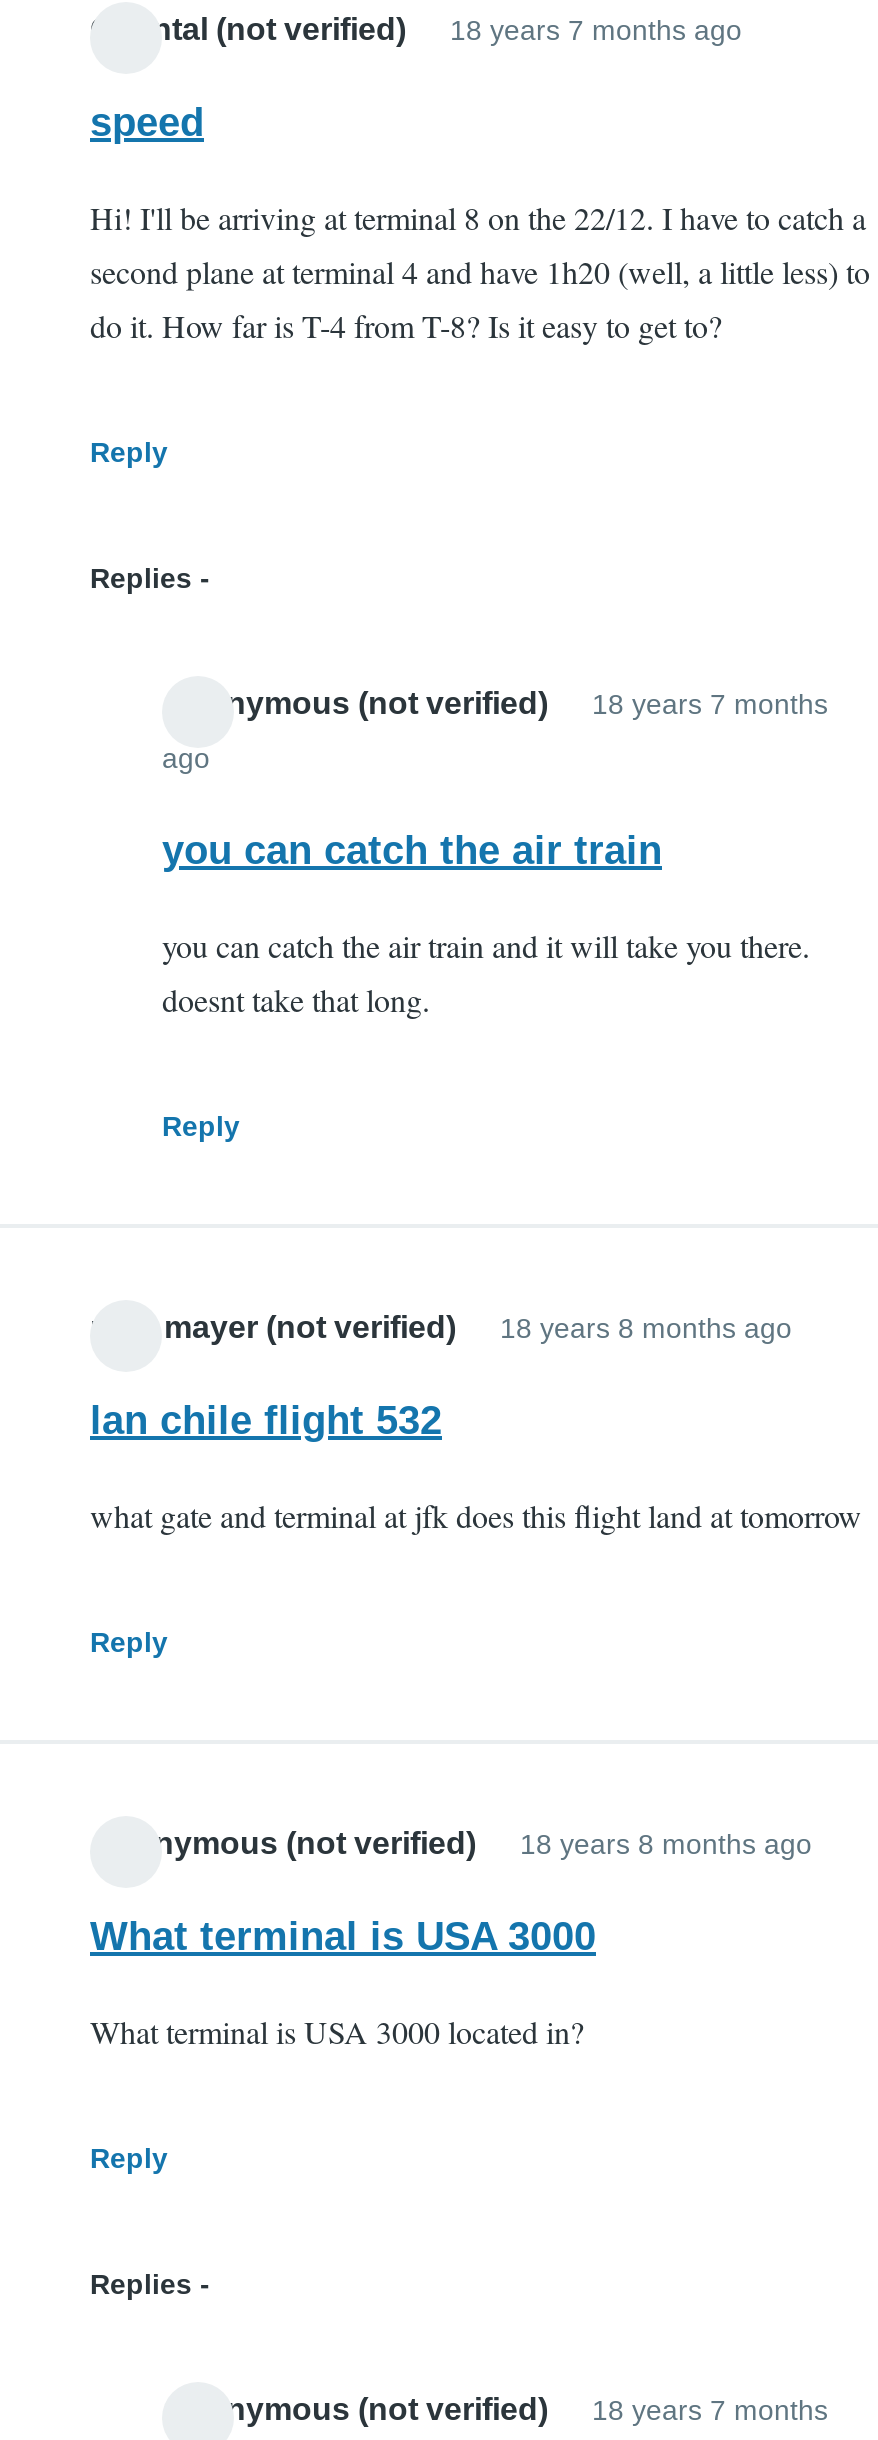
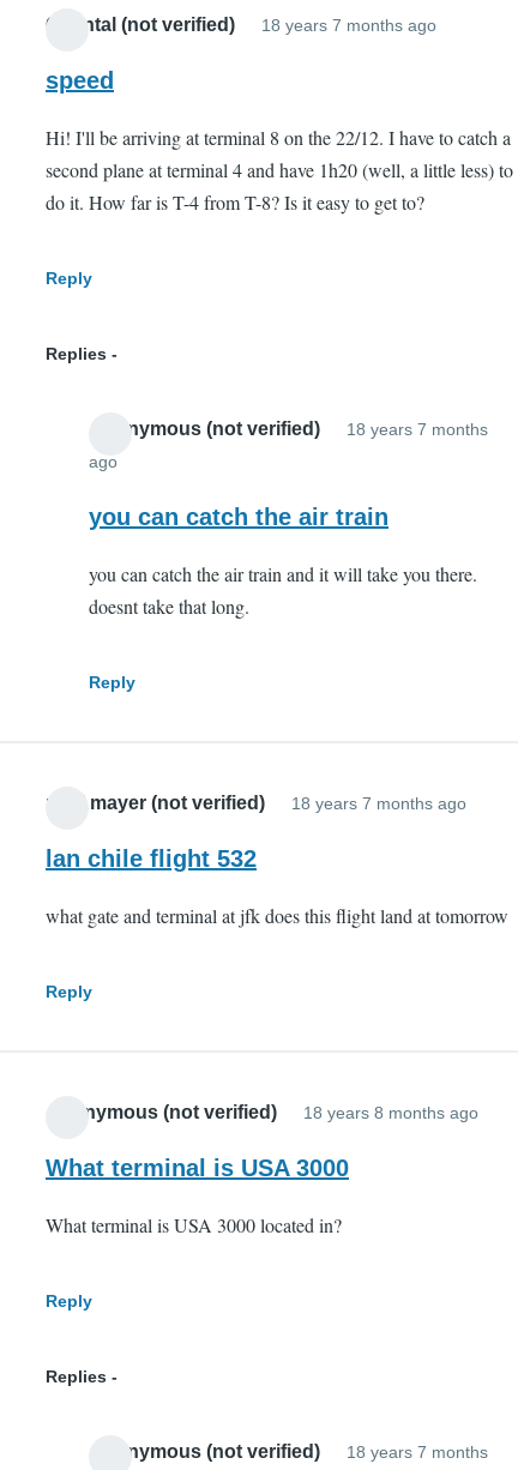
[500,1311,792,1343] 18 years 8 months ago -> [291,793,466,812] 18 years 7 months ago

